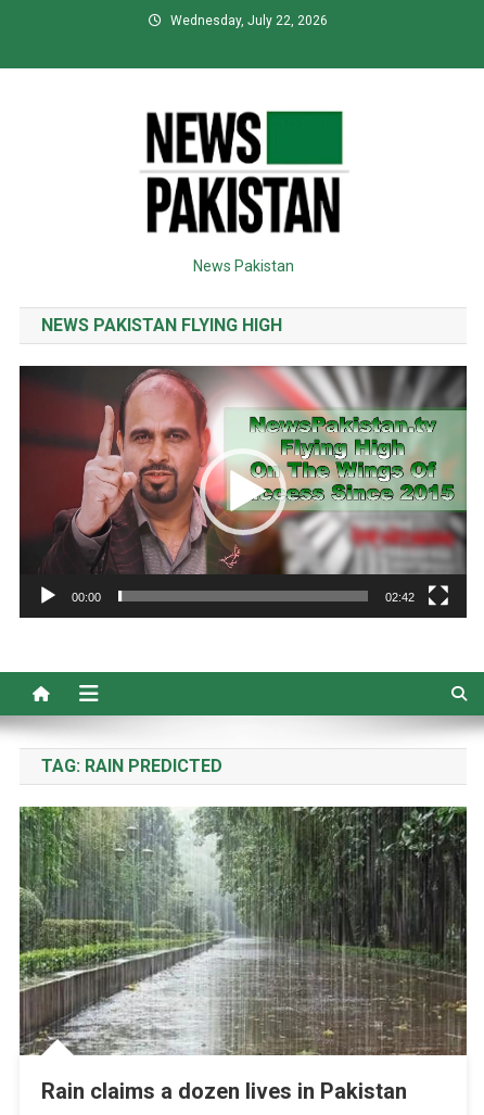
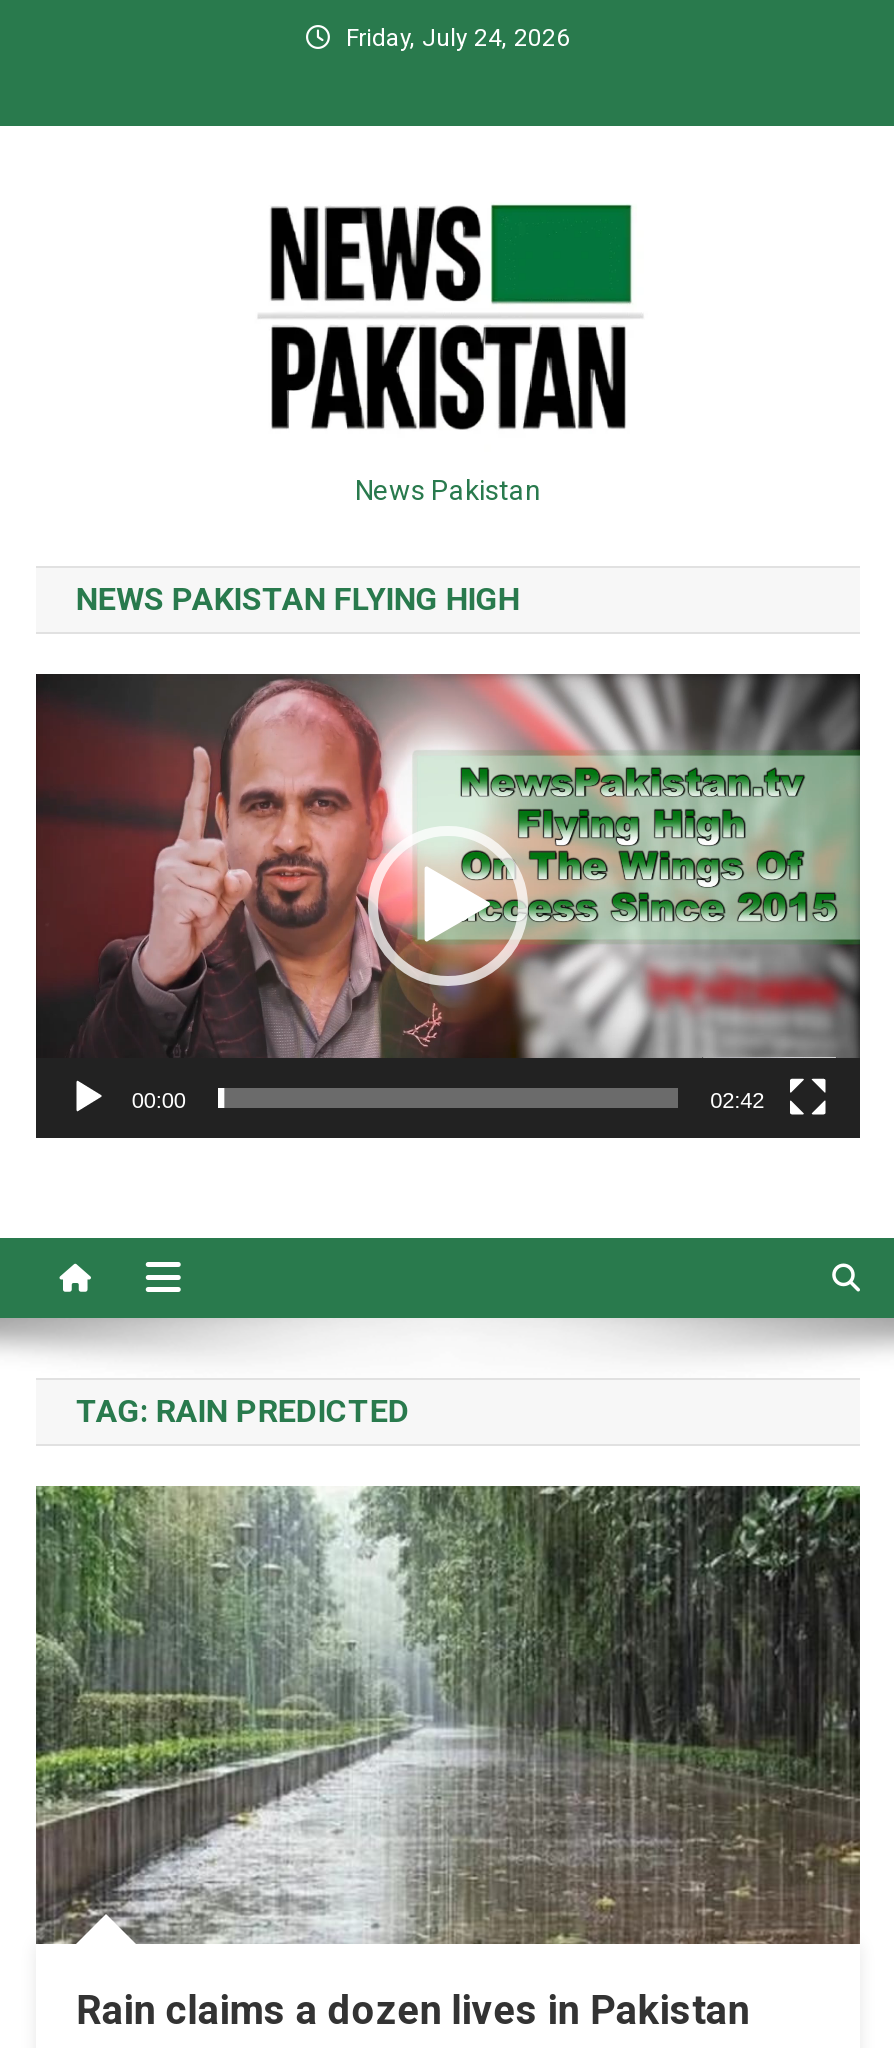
[170,13,327,28] Wednesday, July 22, 2026 -> [346,24,570,52] Friday, July 24, 2026

